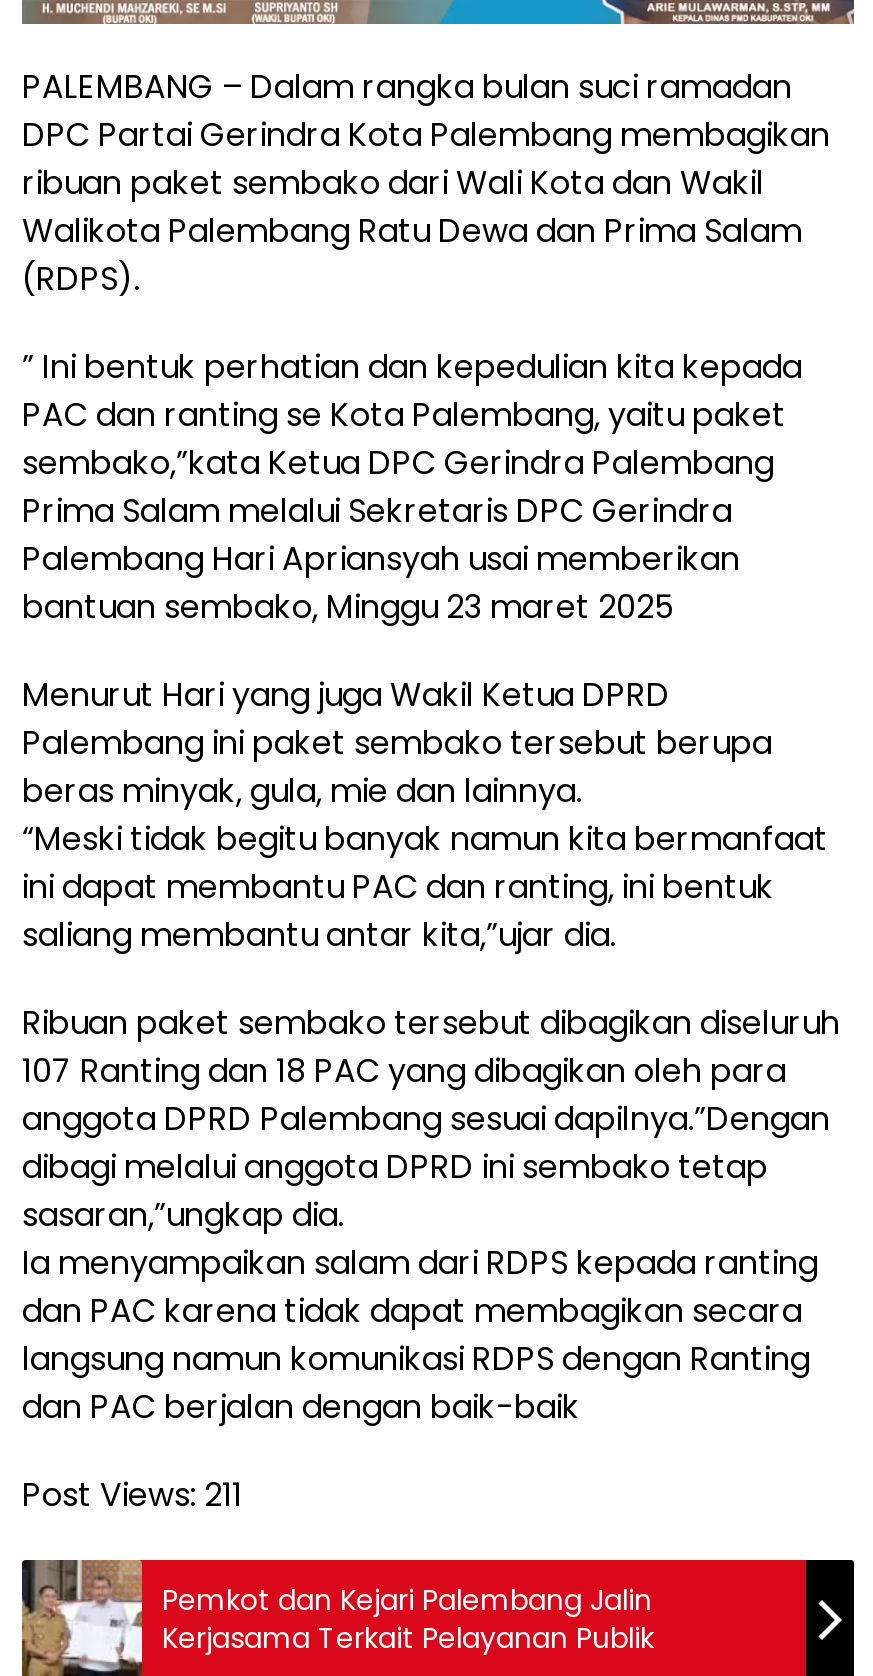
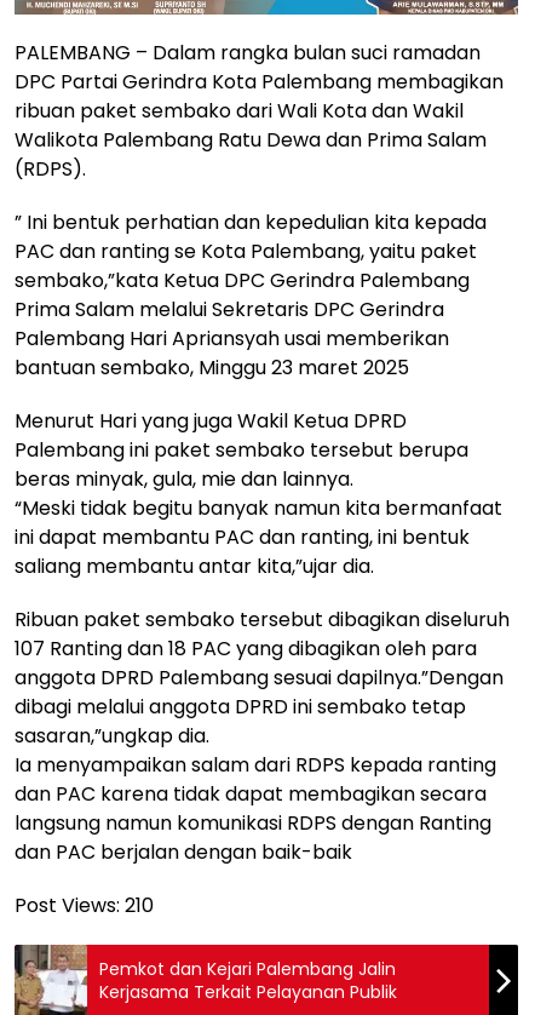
[22,1472,242,1518] Post Views: 211 -> [15,891,154,919] Post Views: 210

